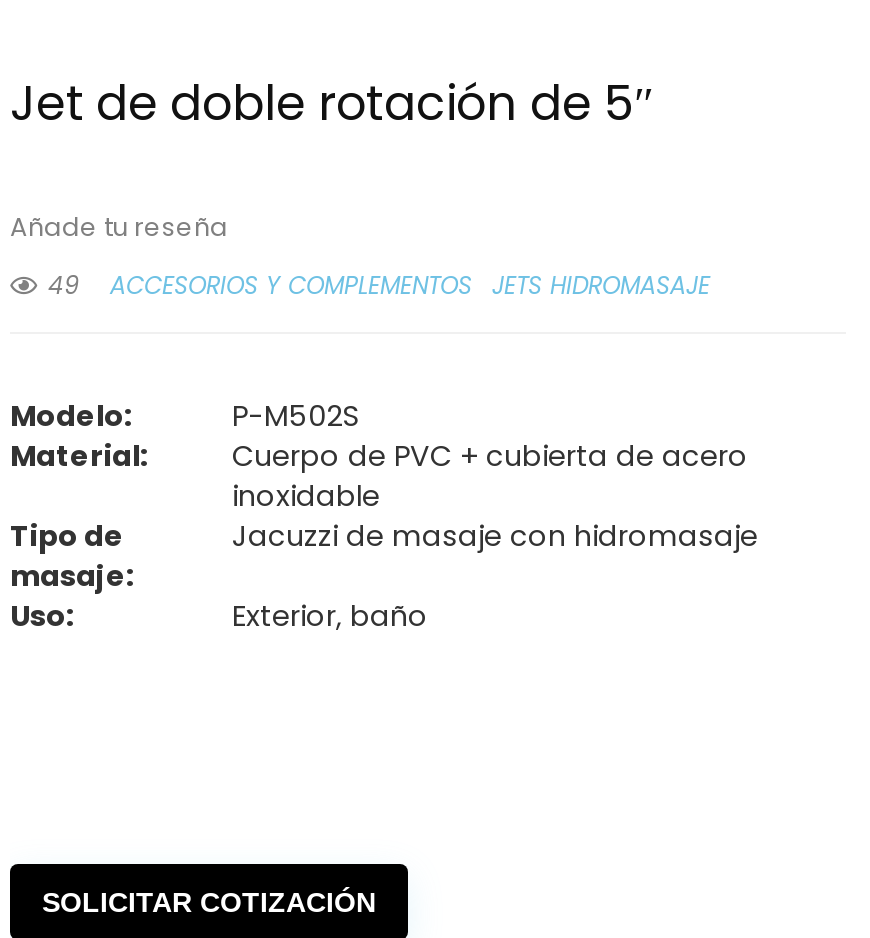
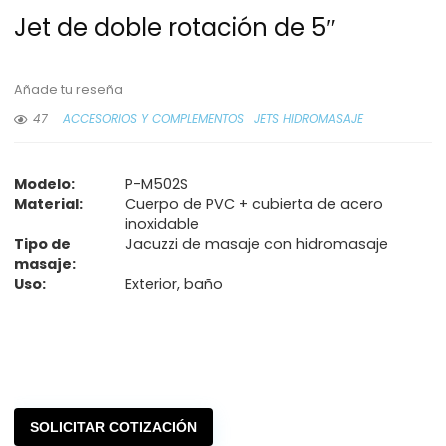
[48,267,710,301] 49 ACCESORIOS Y COMPLEMENTOS JETS HIDROMASAJE -> [33,110,363,127] 47 ACCESORIOS Y COMPLEMENTOS JETS HIDROMASAJE

